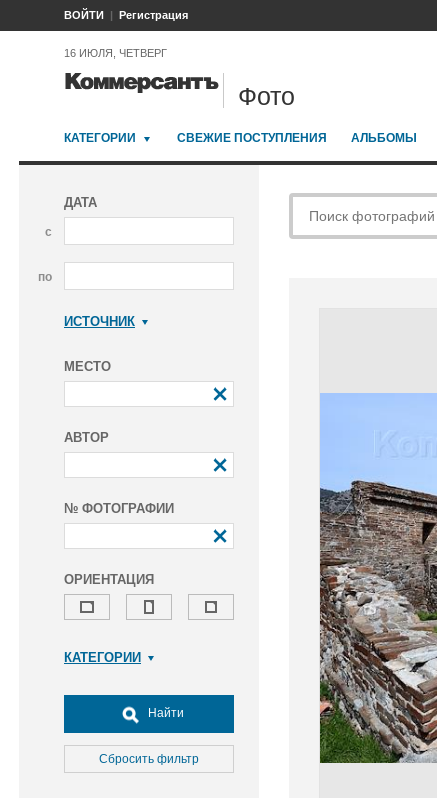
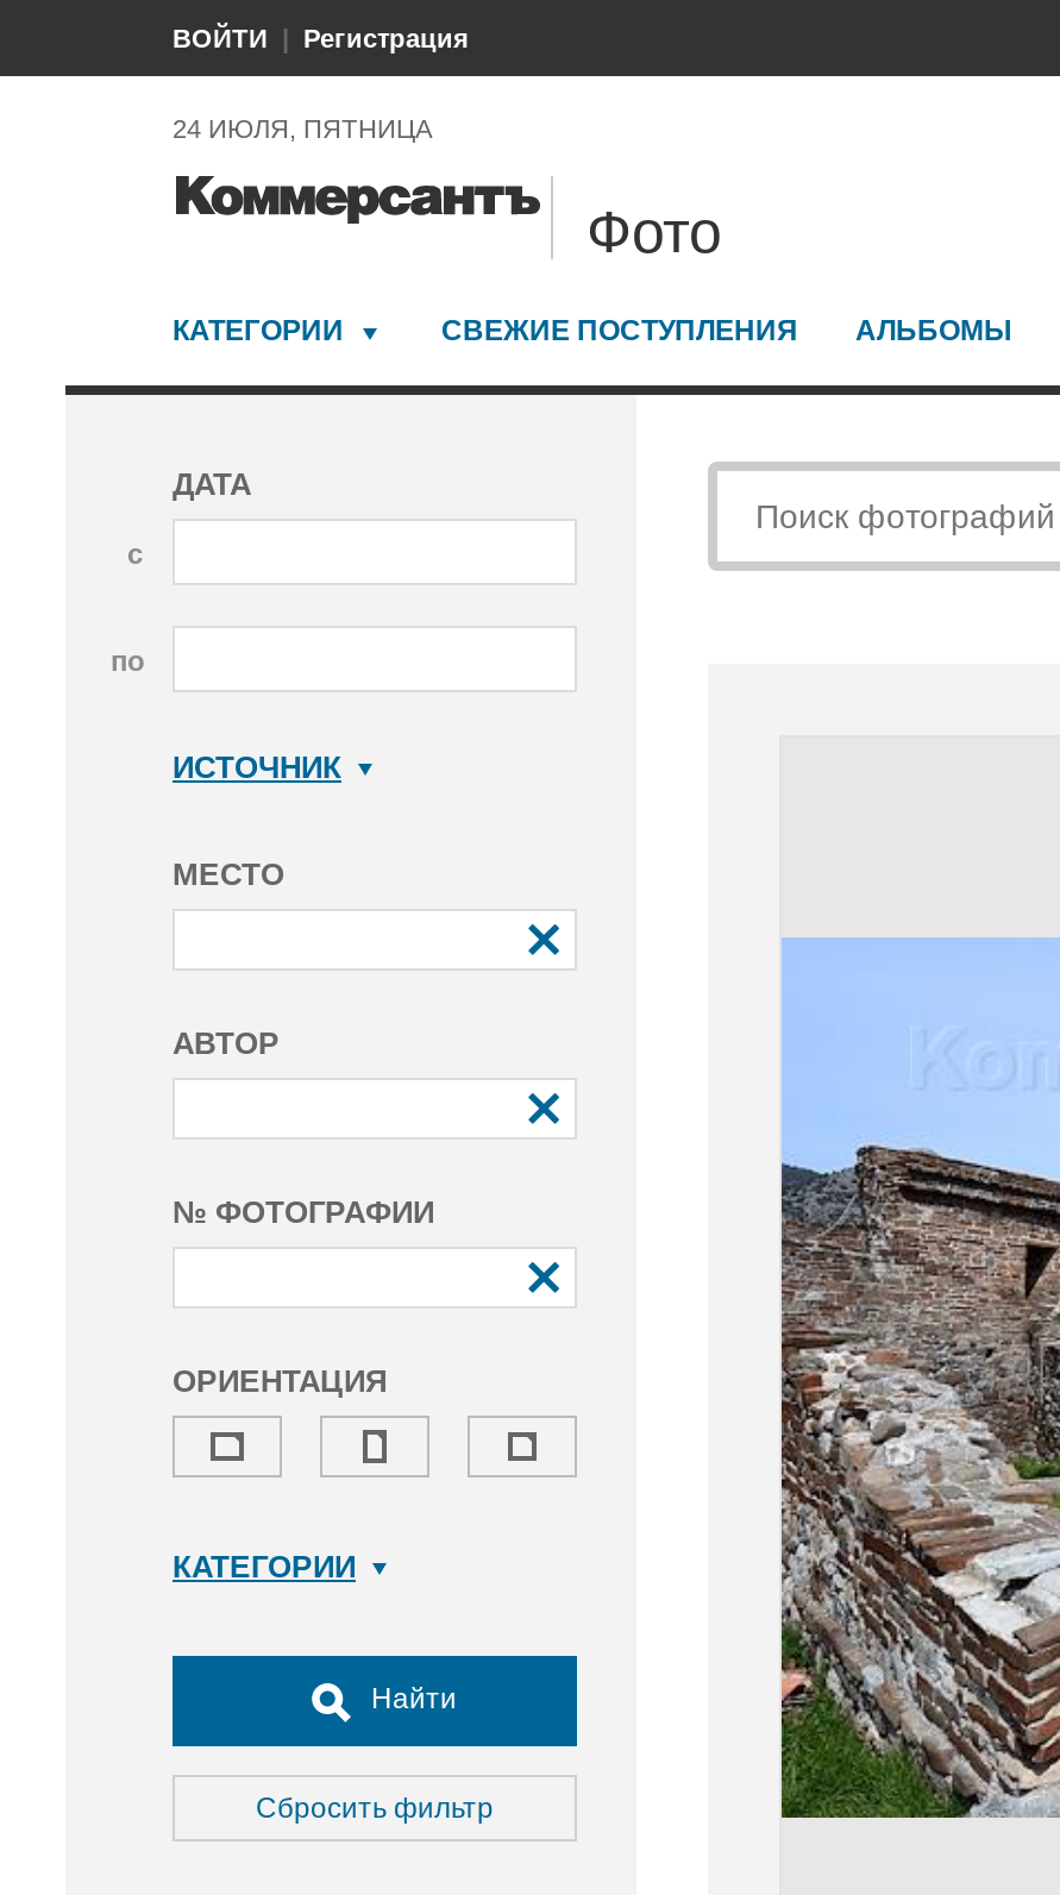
[64,47,167,59] 16 ИЮЛЯ, ЧЕТВЕРГ -> [173,114,432,143] 24 ИЮЛЯ, ПЯТНИЦА

